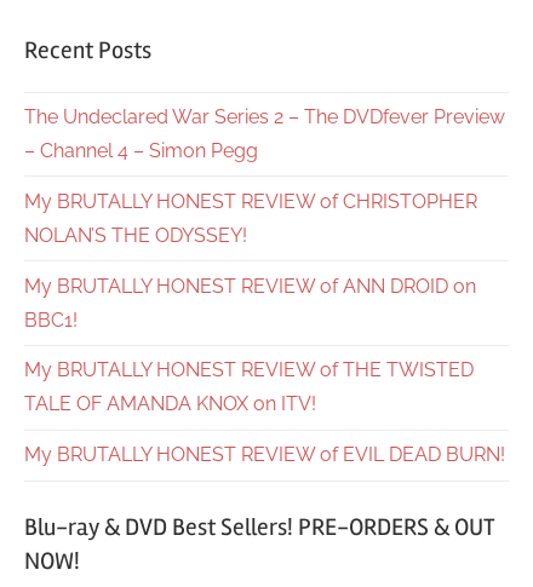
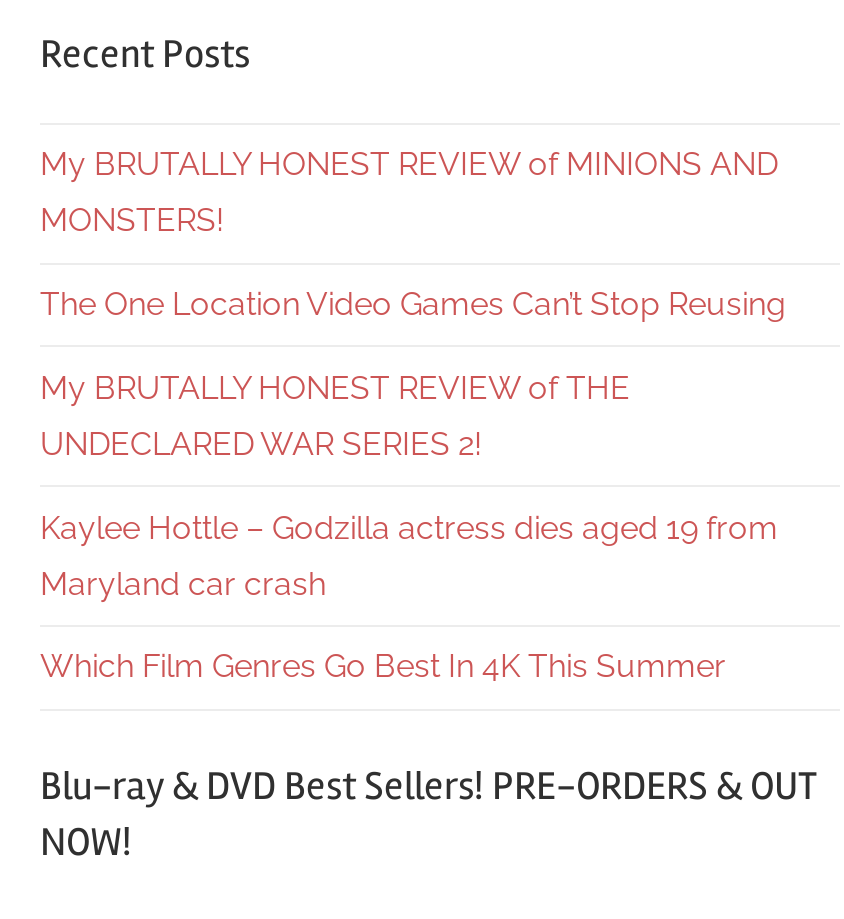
[24,105,505,466] The Undeclared War Series 2 – The DVDfever Preview | – Channel 4 – Simon Pegg | My BRUTALLY HONEST REVIEW of CHRISTOPHER | NOLAN’S THE ODYSSEY! | My BRUTALLY HONEST REVIEW of ANN DROID on | BBC1! | My BRUTALLY HONEST REVIEW of THE TWISTED | TALE OF AMANDA KNOX on ITV! | My BRUTALLY HONEST REVIEW of EVIL DEAD BURN! -> [40,145,786,685] My BRUTALLY HONEST REVIEW of MINIONS AND | MONSTERS! | The One Location Video Games Can’t Stop Reusing | My BRUTALLY HONEST REVIEW of THE | UNDECLARED WAR SERIES 2! | Kaylee Hottle – Godzilla actress dies aged 19 from | Maryland car crash | Which Film Genres Go Best In 4K This Summer

